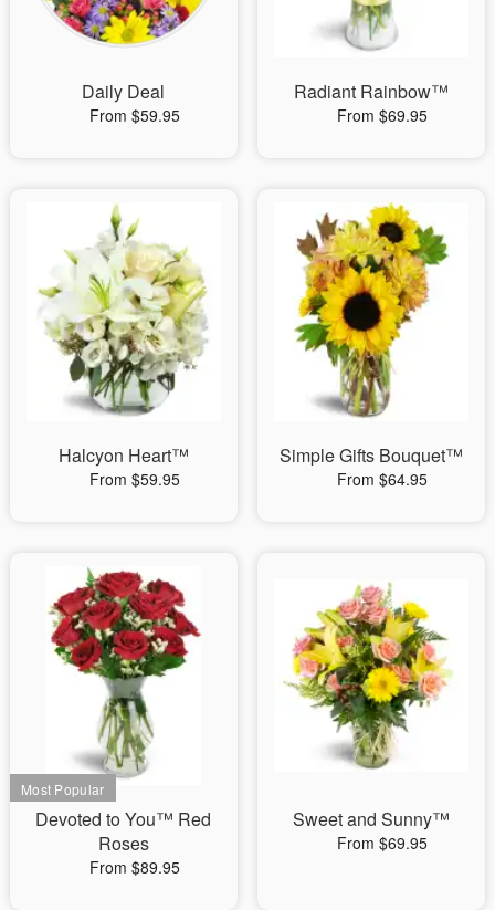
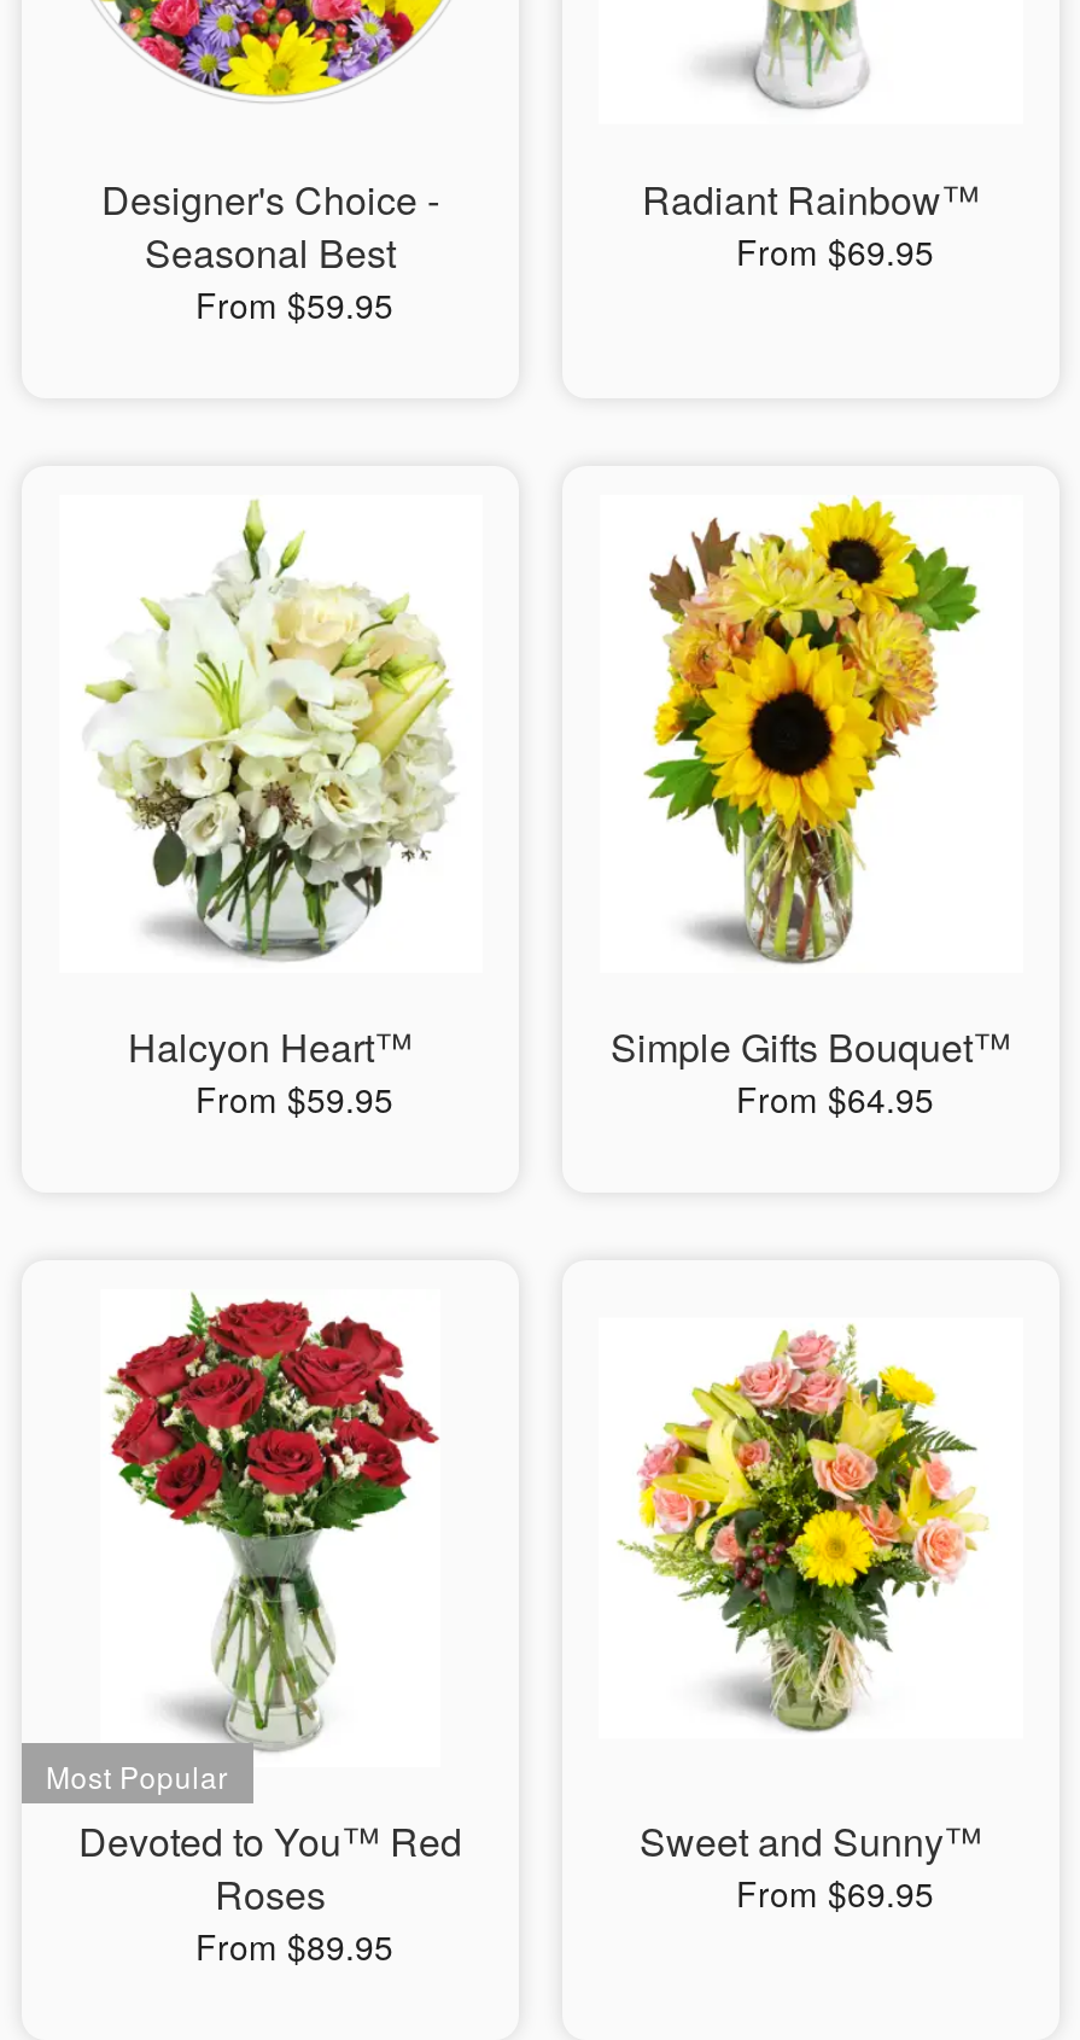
[82,78,165,104] Daily Deal -> [101,171,439,280] Designer's Choice - | Seasonal Best

